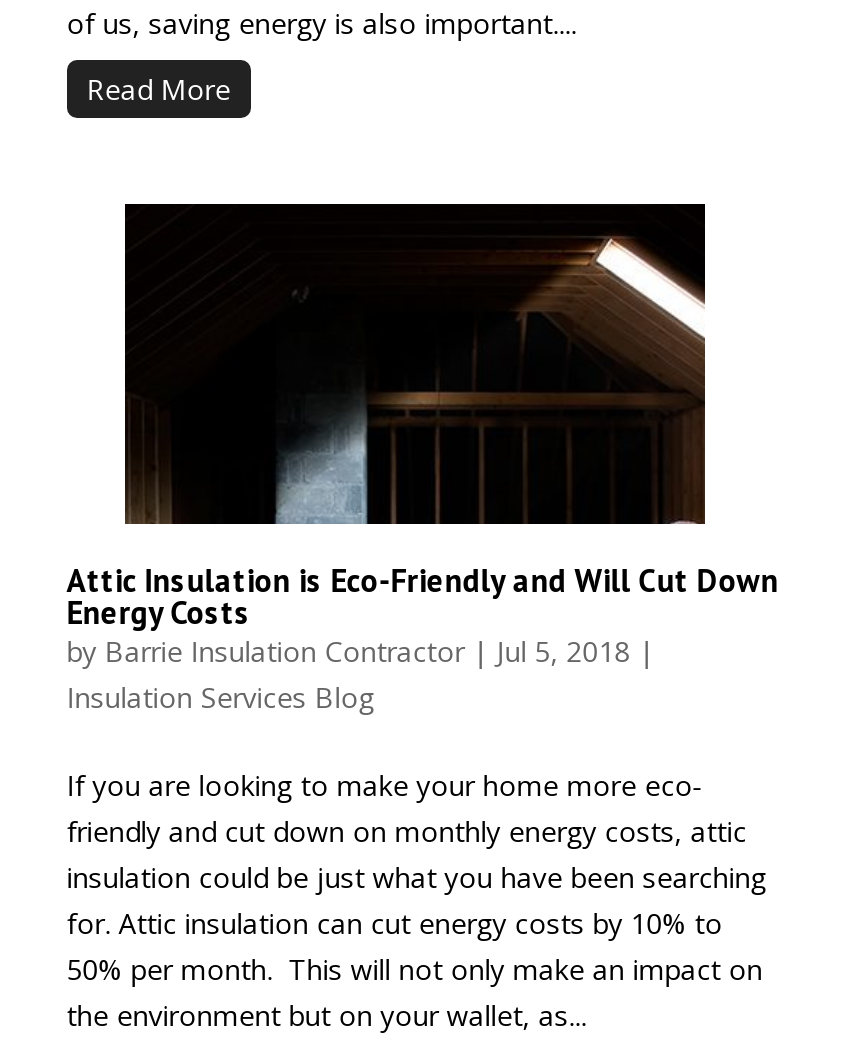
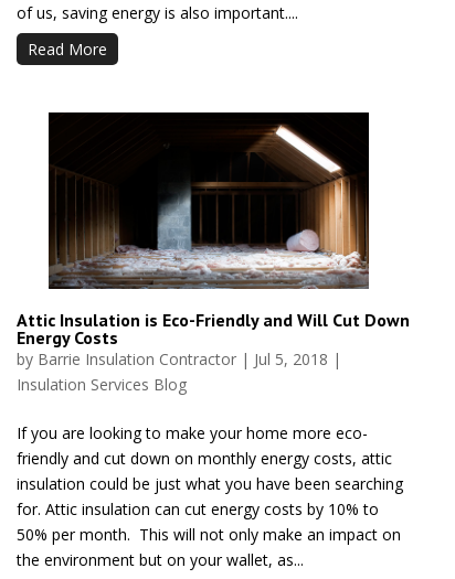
[127,226,707,526] [image] -> [49,124,370,290] [image]

